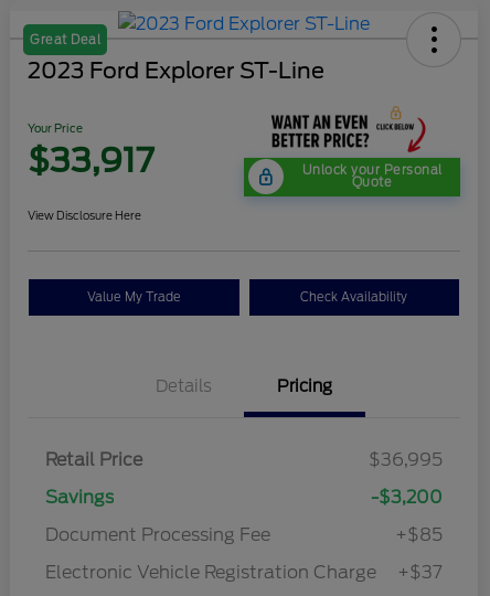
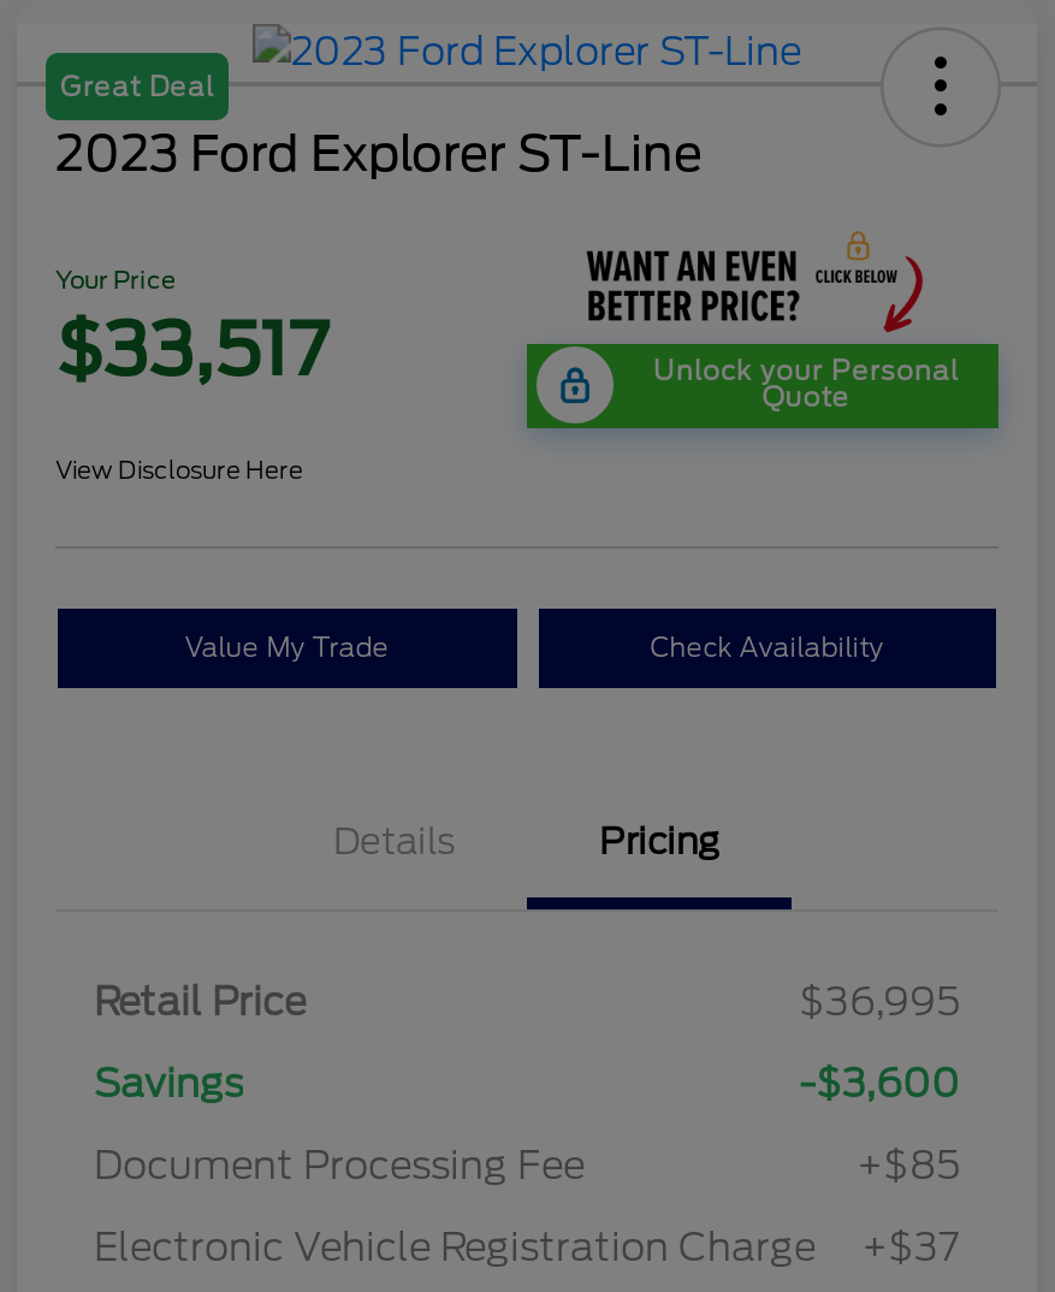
[28,140,153,179] $33,917 -> [55,304,327,391] $33,517
[371,486,443,507] -$3,200 -> [799,1060,960,1106] -$3,600

